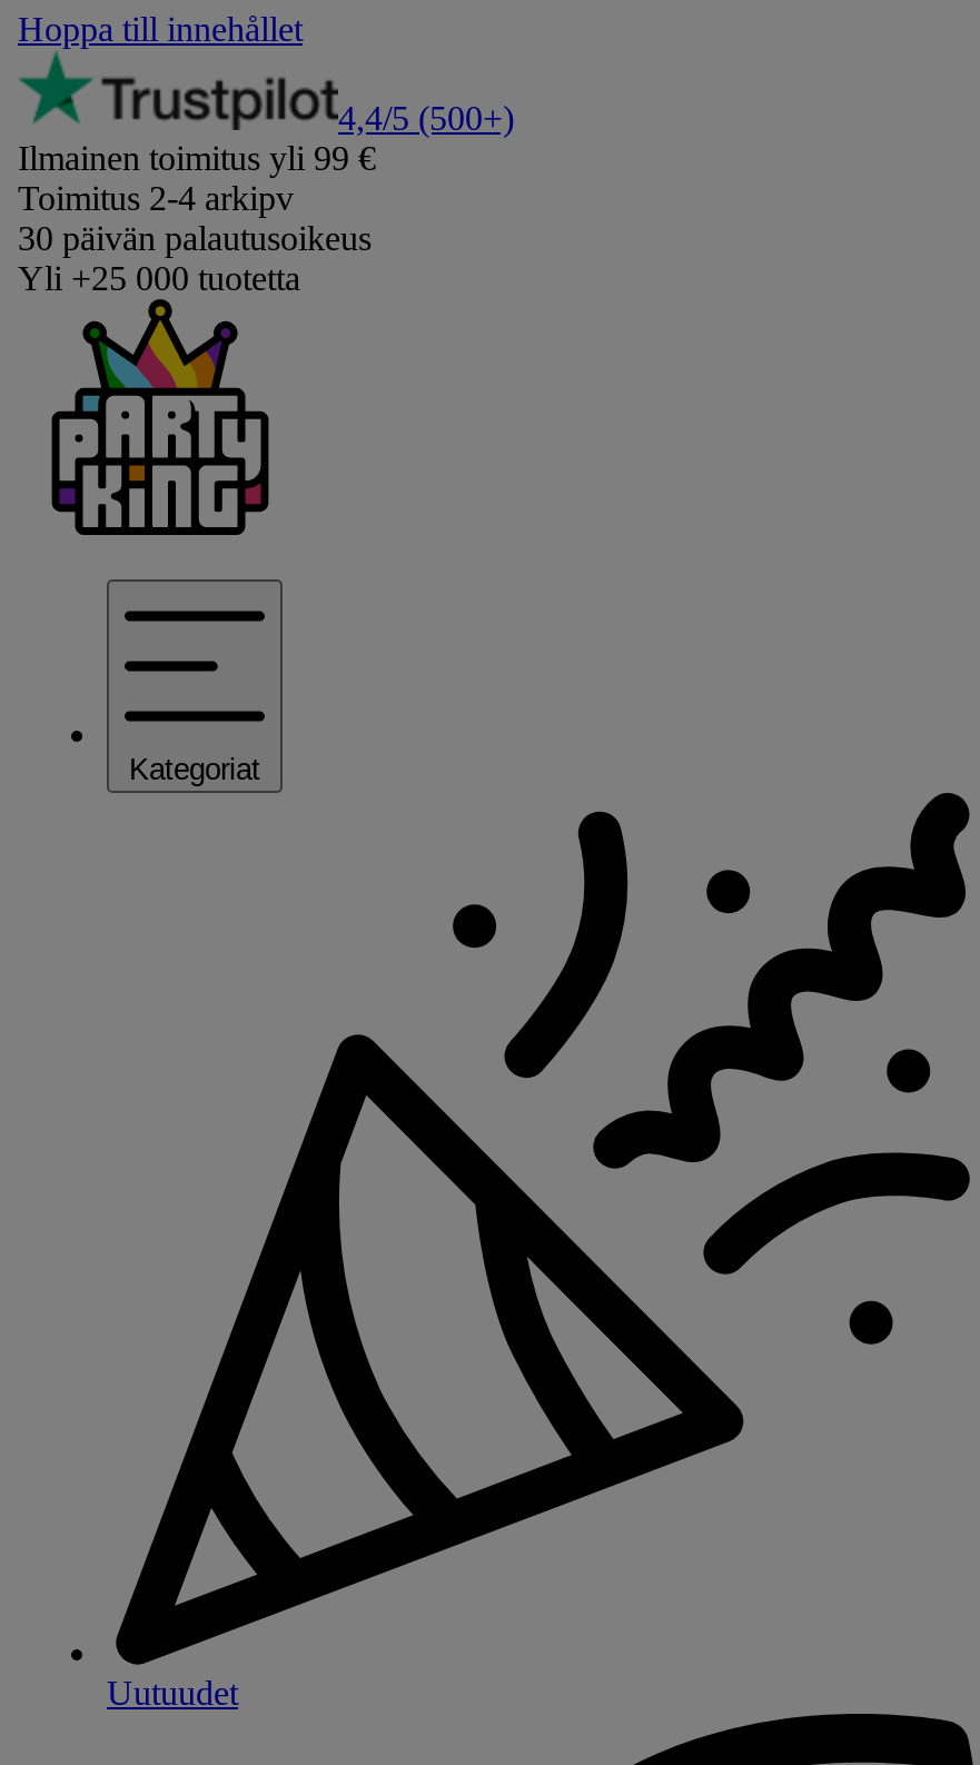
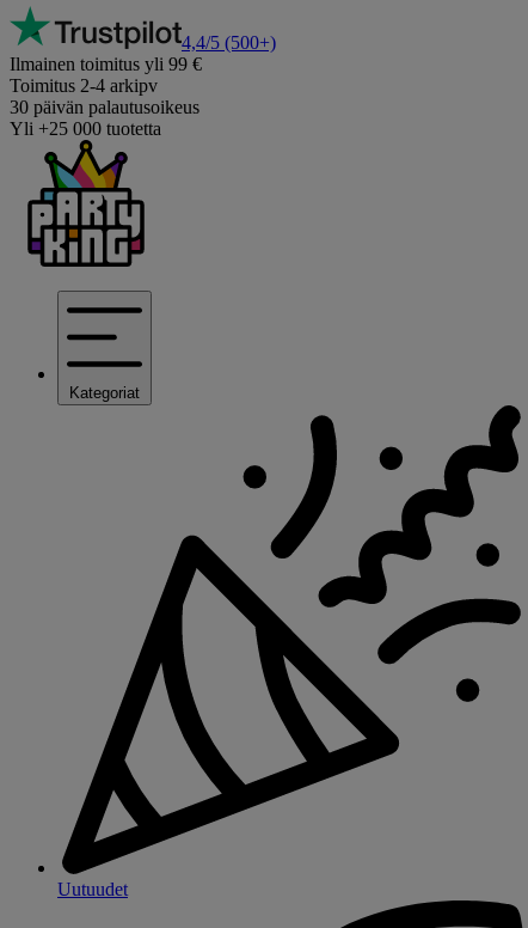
[18,10,303,48] Hoppa till innehållet -> none

